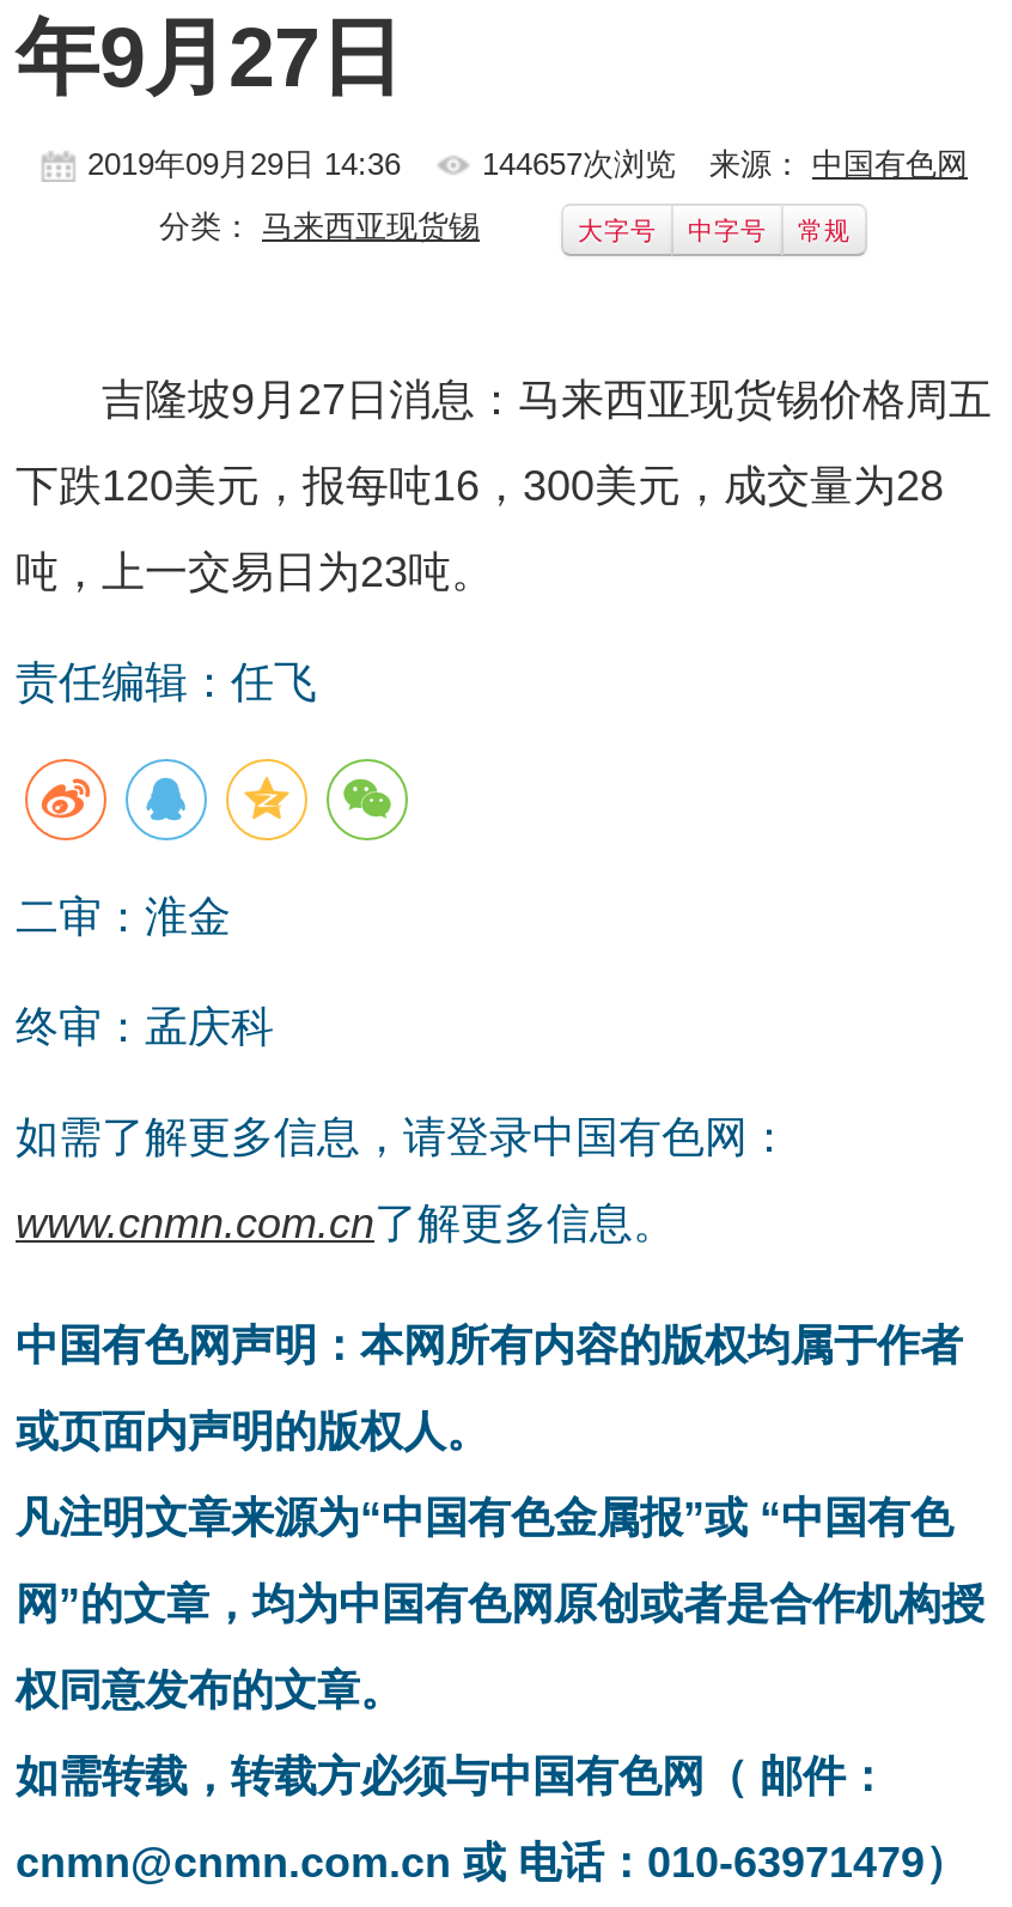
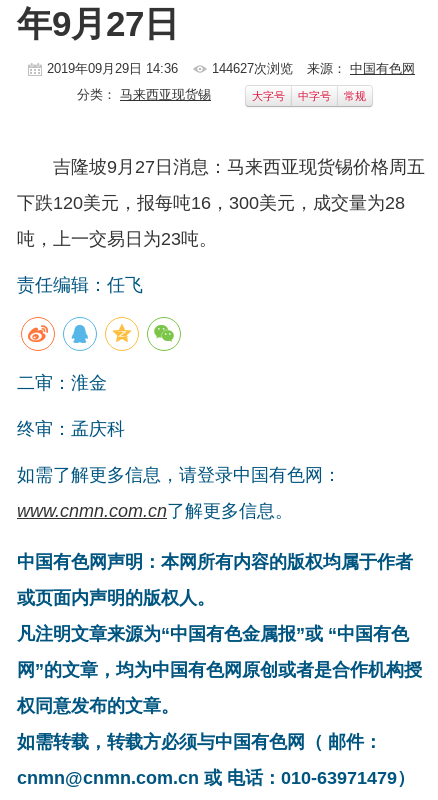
[482,146,676,182] 144657次浏览 -> [212,61,293,76] 144627次浏览

